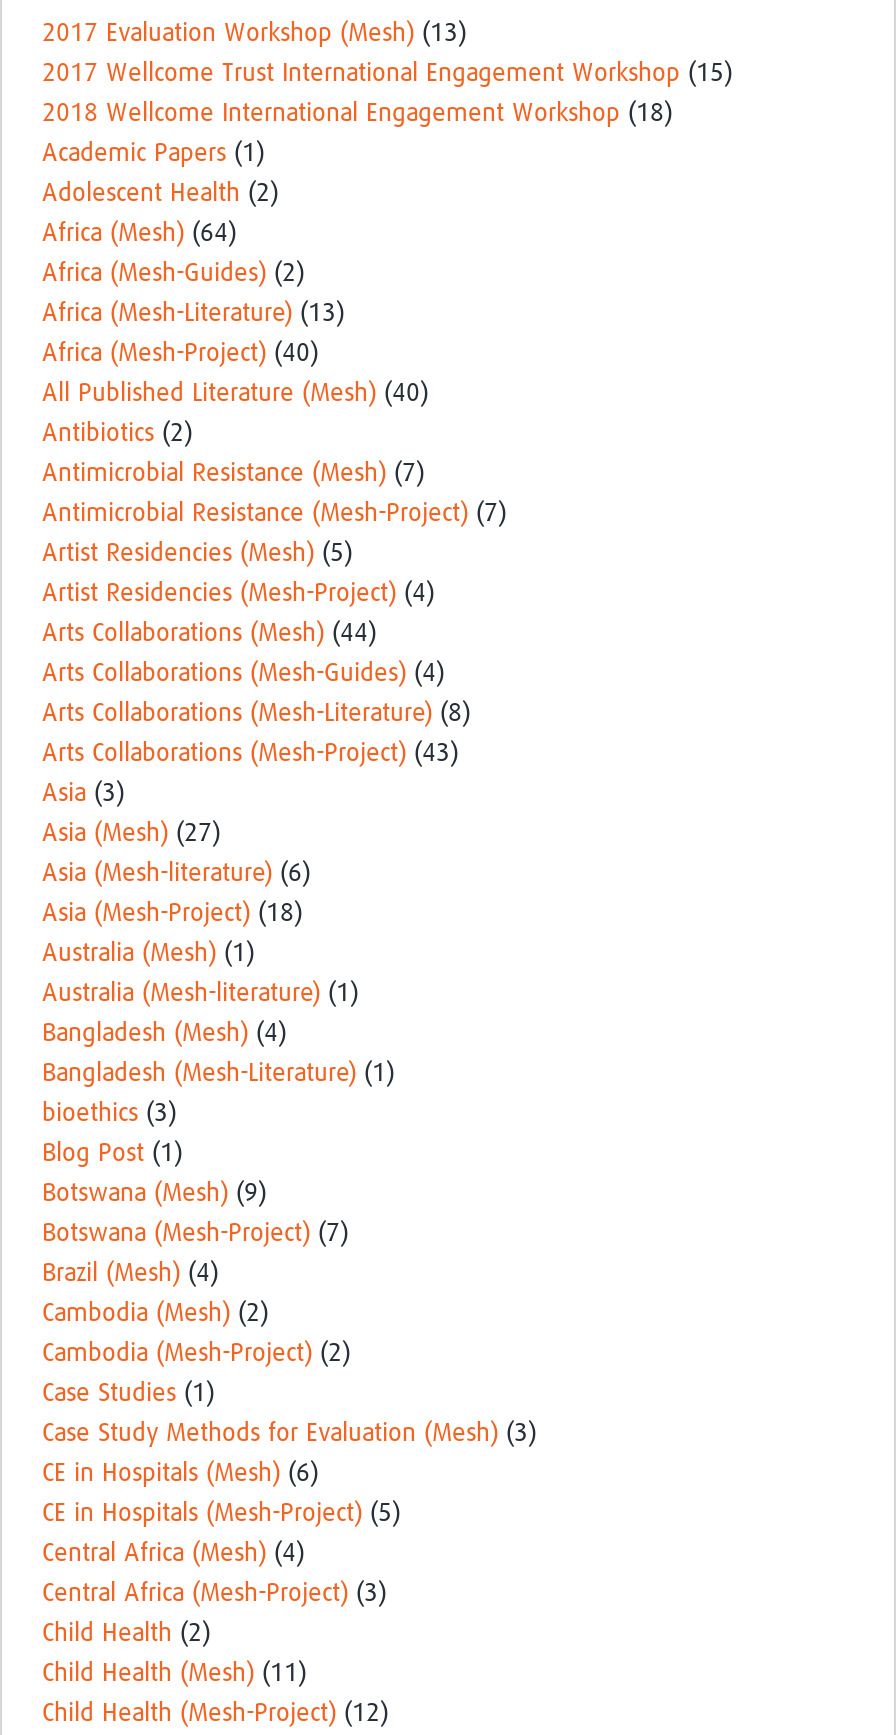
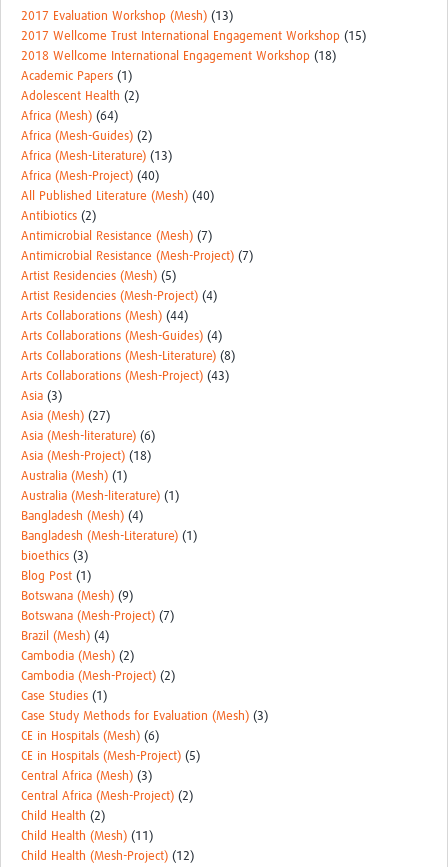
[42,1541,304,1567] Central Africa (Mesh) (4) -> [21,770,152,783] Central Africa (Mesh) (3)
[42,1581,386,1607] Central Africa (Mesh-Project) (3) -> [21,790,193,803] Central Africa (Mesh-Project) (2)

